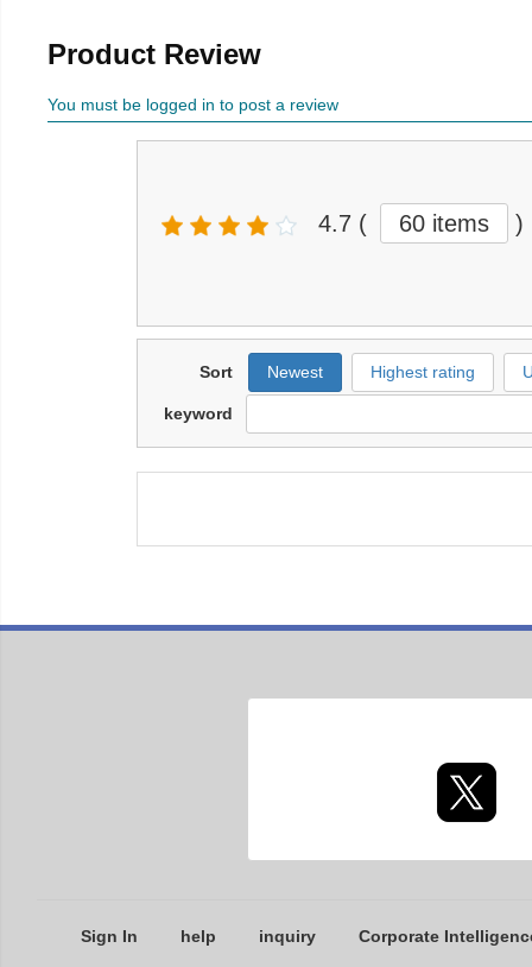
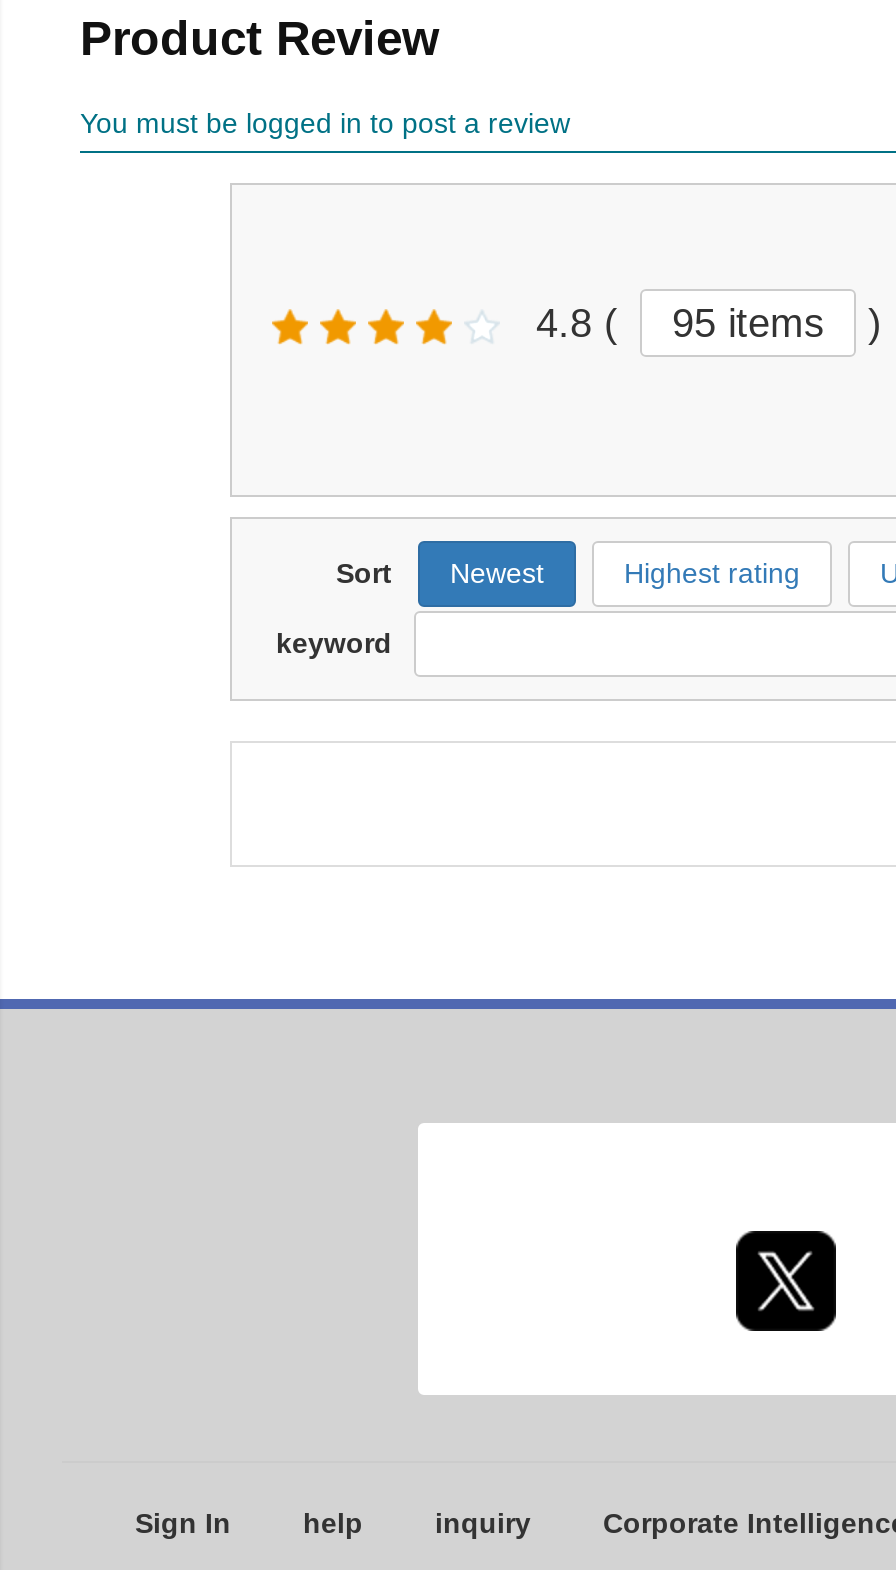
[311,210,374,236] 4.7 ( -> [524,302,630,346] 4.8 (
[399,210,489,236] 60 items -> [672,302,824,346] 95 items

